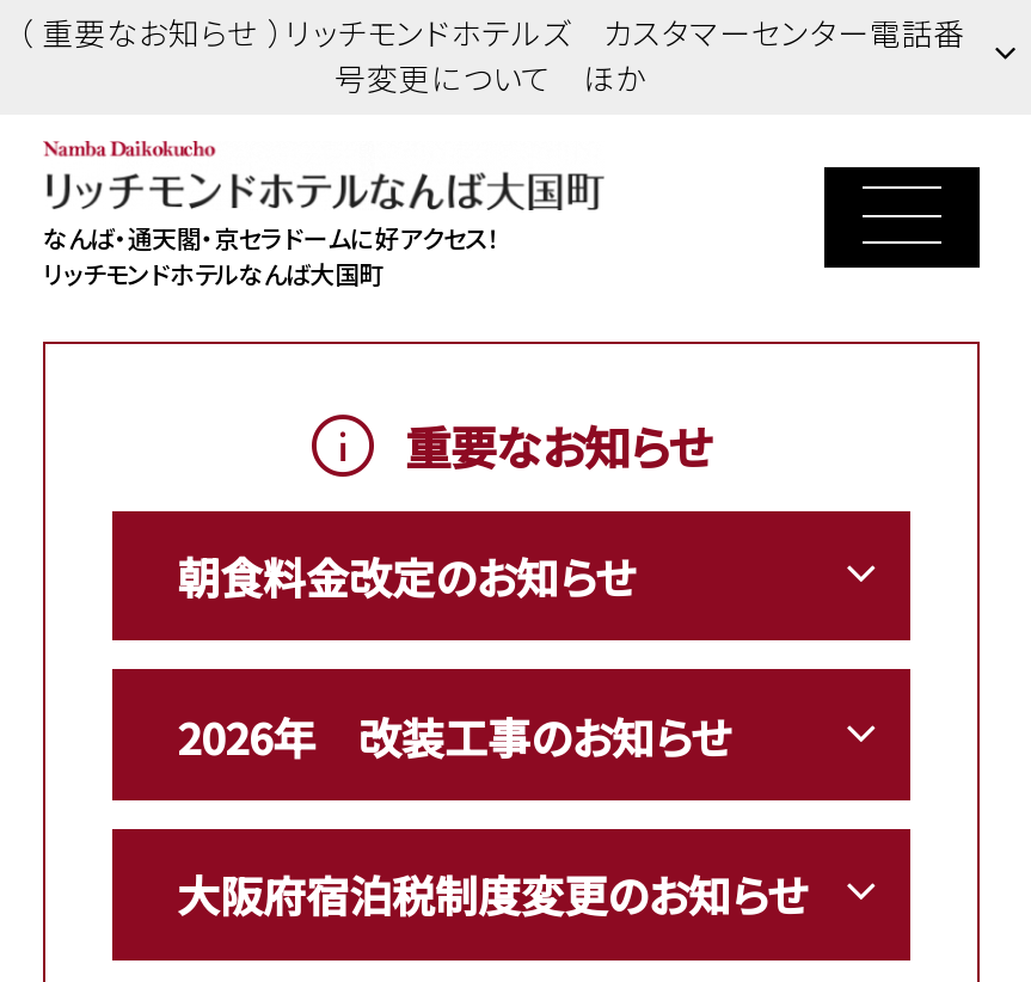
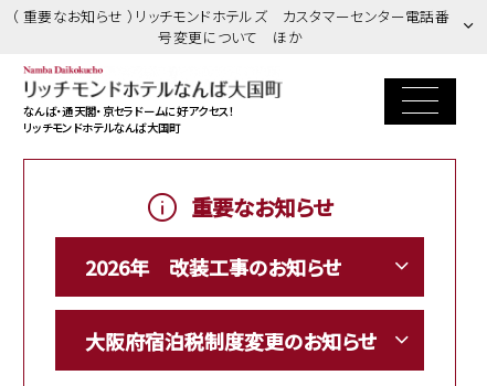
[177,545,636,607] 朝食料金改定のお知らせ -> none

